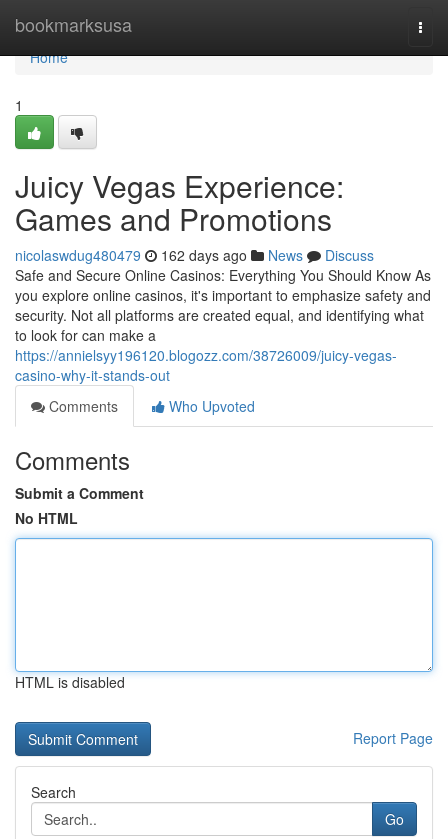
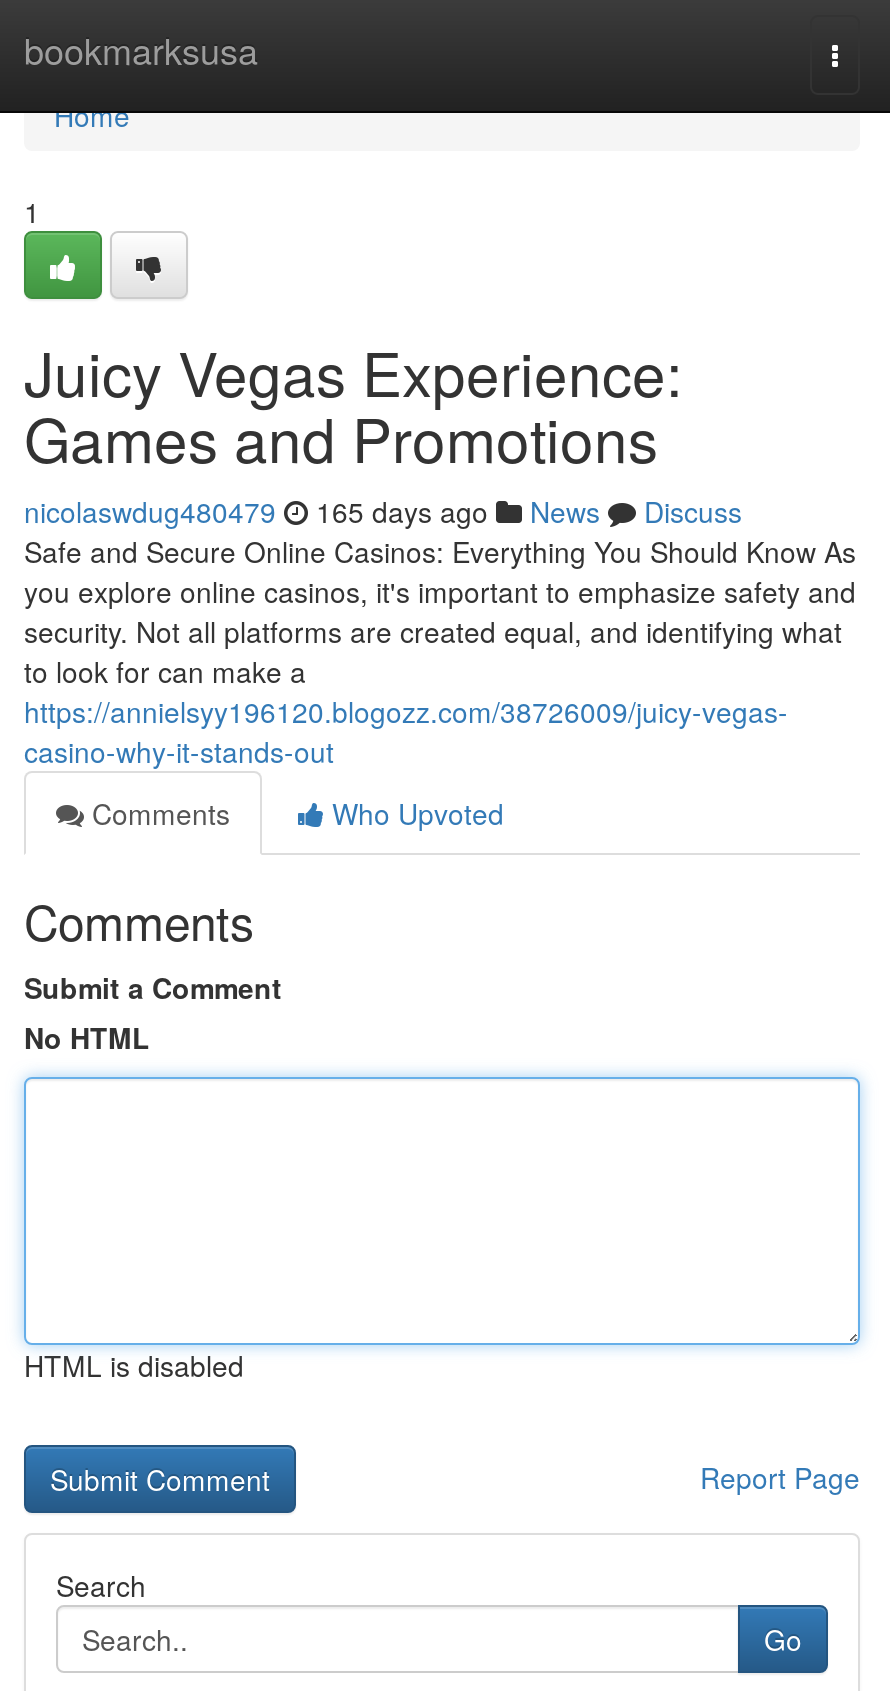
[15,245,374,265] nicolaswdug480479 162 days ago News Discuss -> [24,491,742,531] nicolaswdug480479 165 days ago News Discuss

